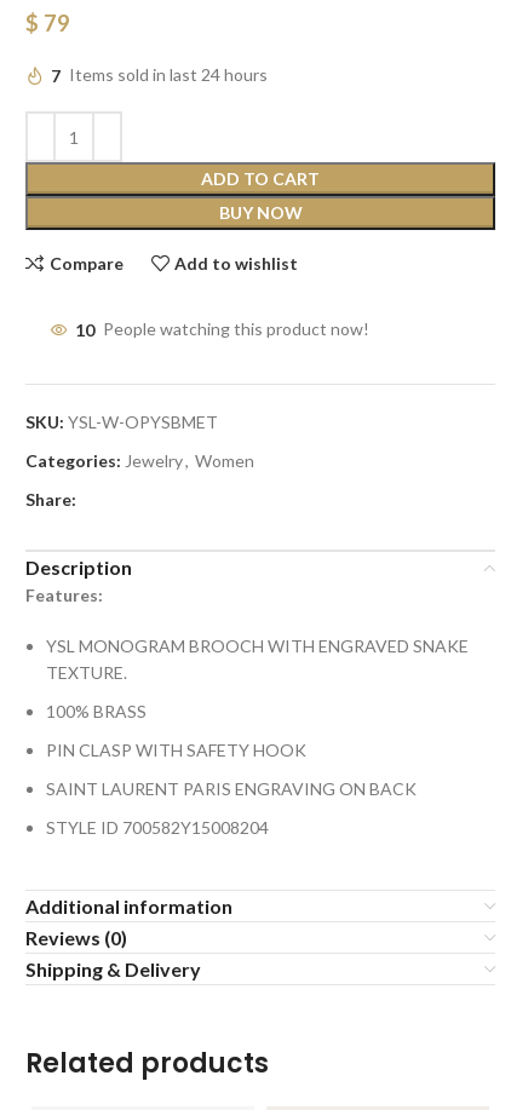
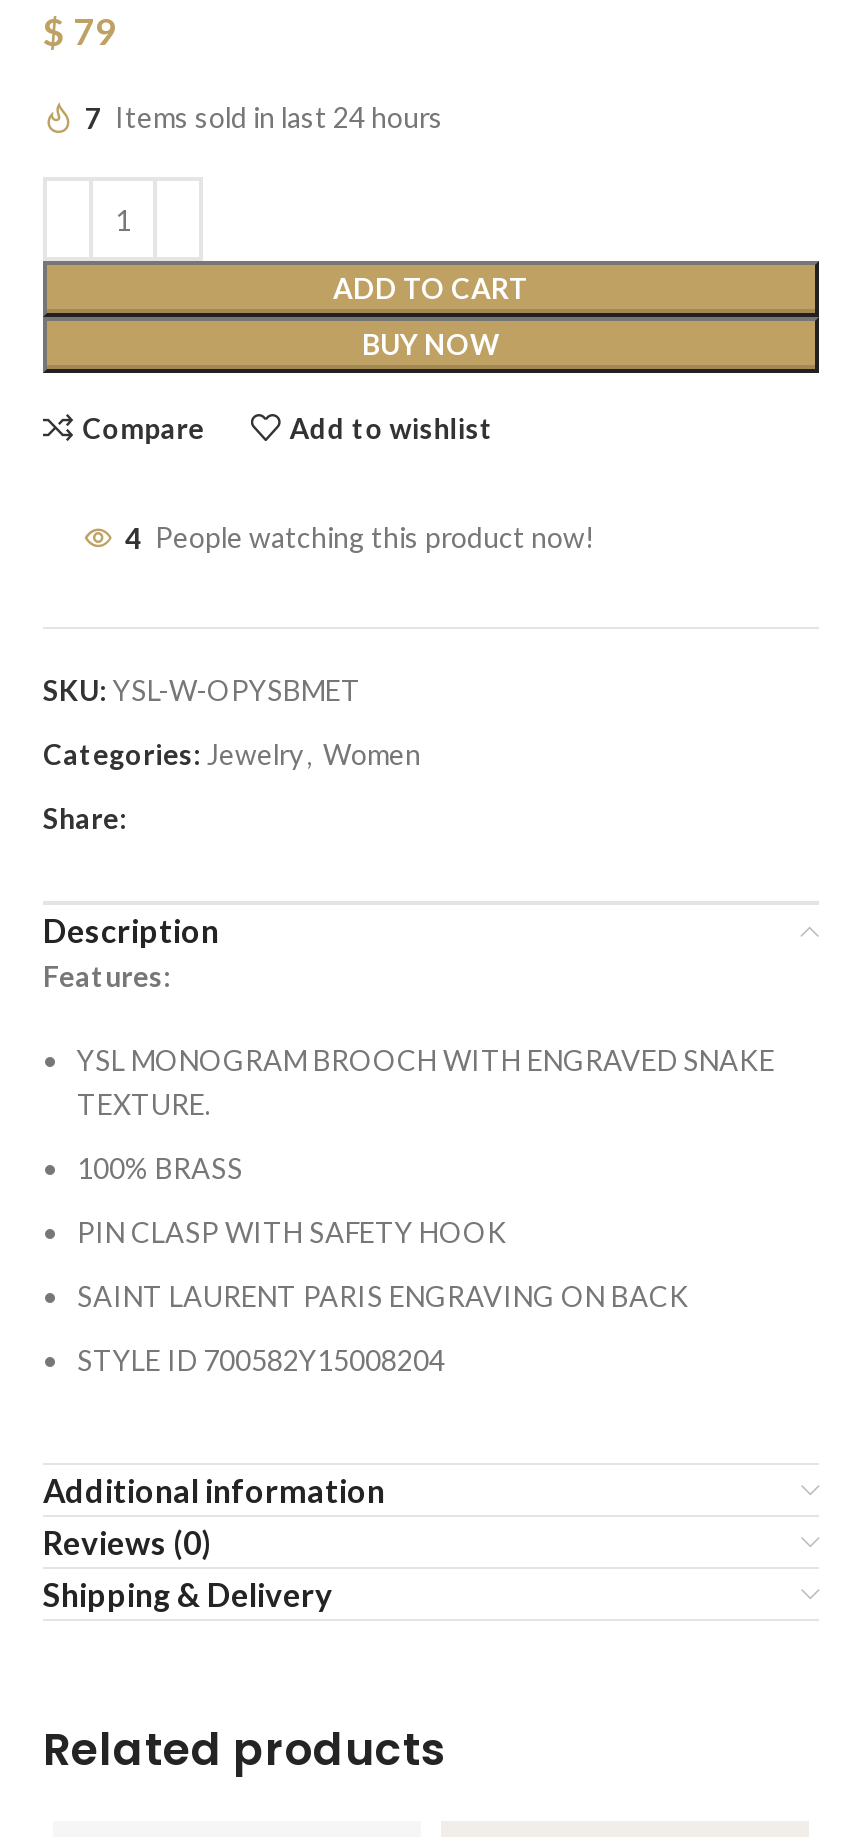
[75,319,369,340] 10 People watching this product now! -> [125,521,595,555] 4 People watching this product now!

